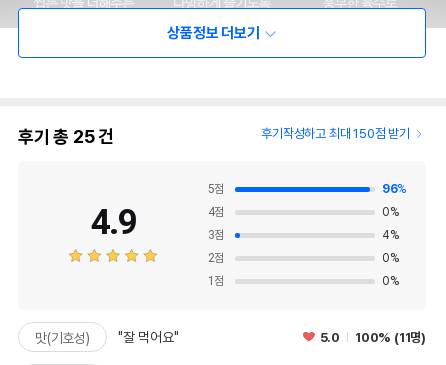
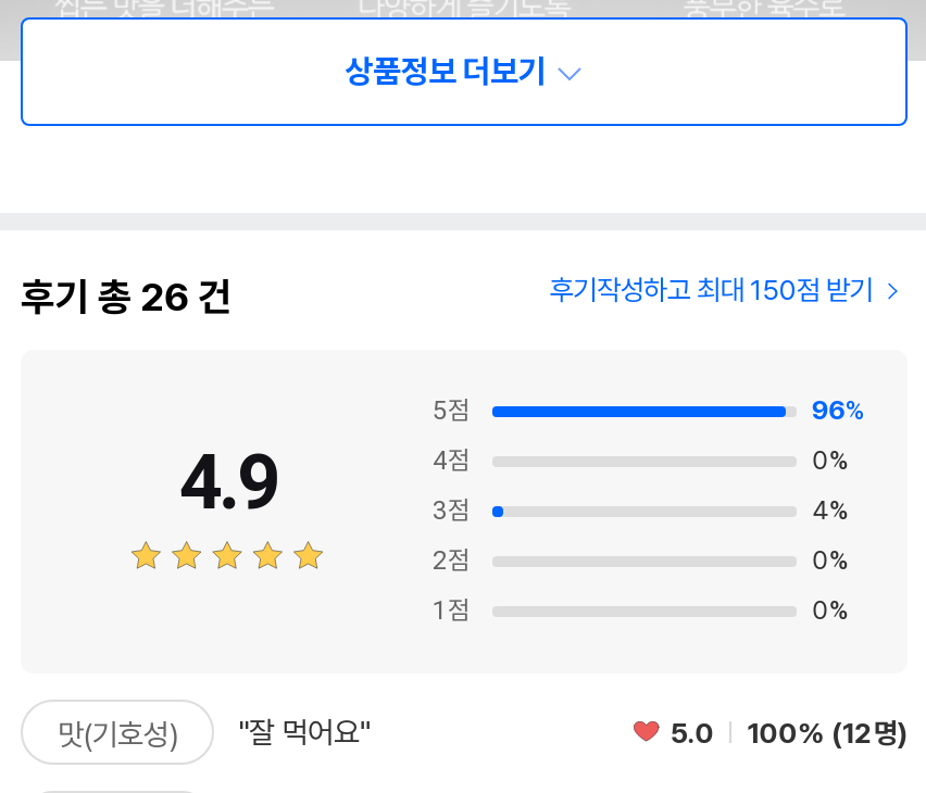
[18,126,114,147] 후기 총 25 건 -> [21,274,232,319] 후기 총 26 건
[320,329,426,344] 5.0 100% (11명) -> [670,716,908,748] 5.0 100% (12명)

